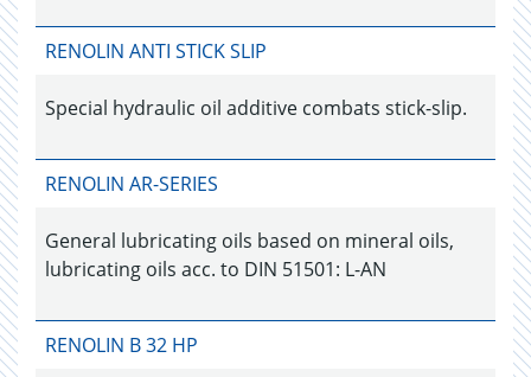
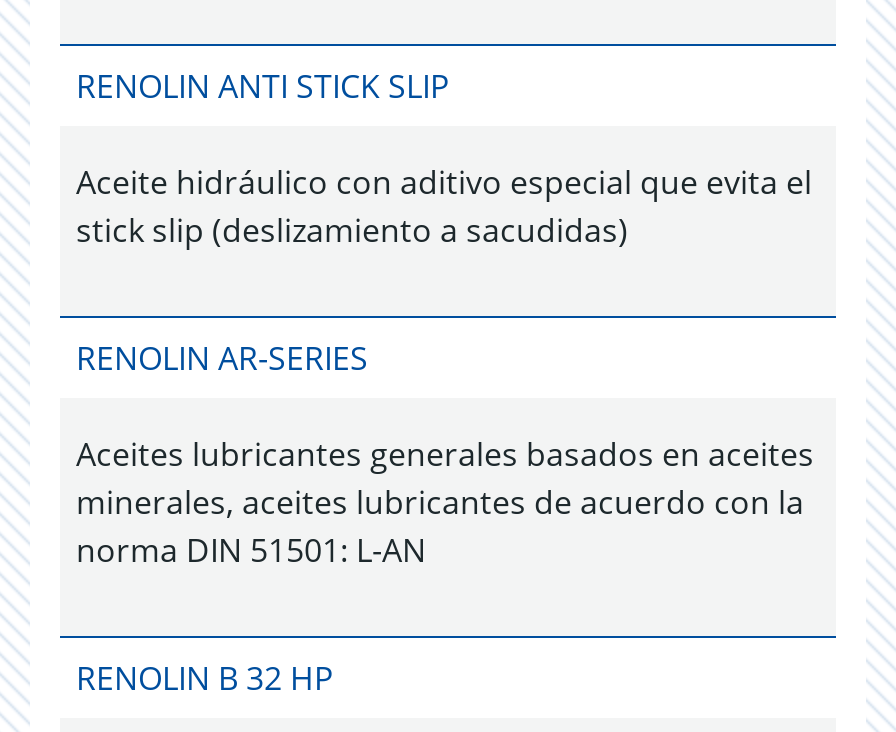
[45,94,467,120] Special hydraulic oil additive combats stick-slip. -> [76,159,812,251] Aceite hidráulico con aditivo especial que evita el | stick slip (deslizamiento a sacudidas)
[45,227,454,282] General lubricating oils based on mineral oils, | lubricating oils acc. to DIN 51501: L-AN -> [76,431,814,571] Aceites lubricantes generales basados en aceites | minerales, aceites lubricantes de acuerdo con la | norma DIN 51501: L-AN

